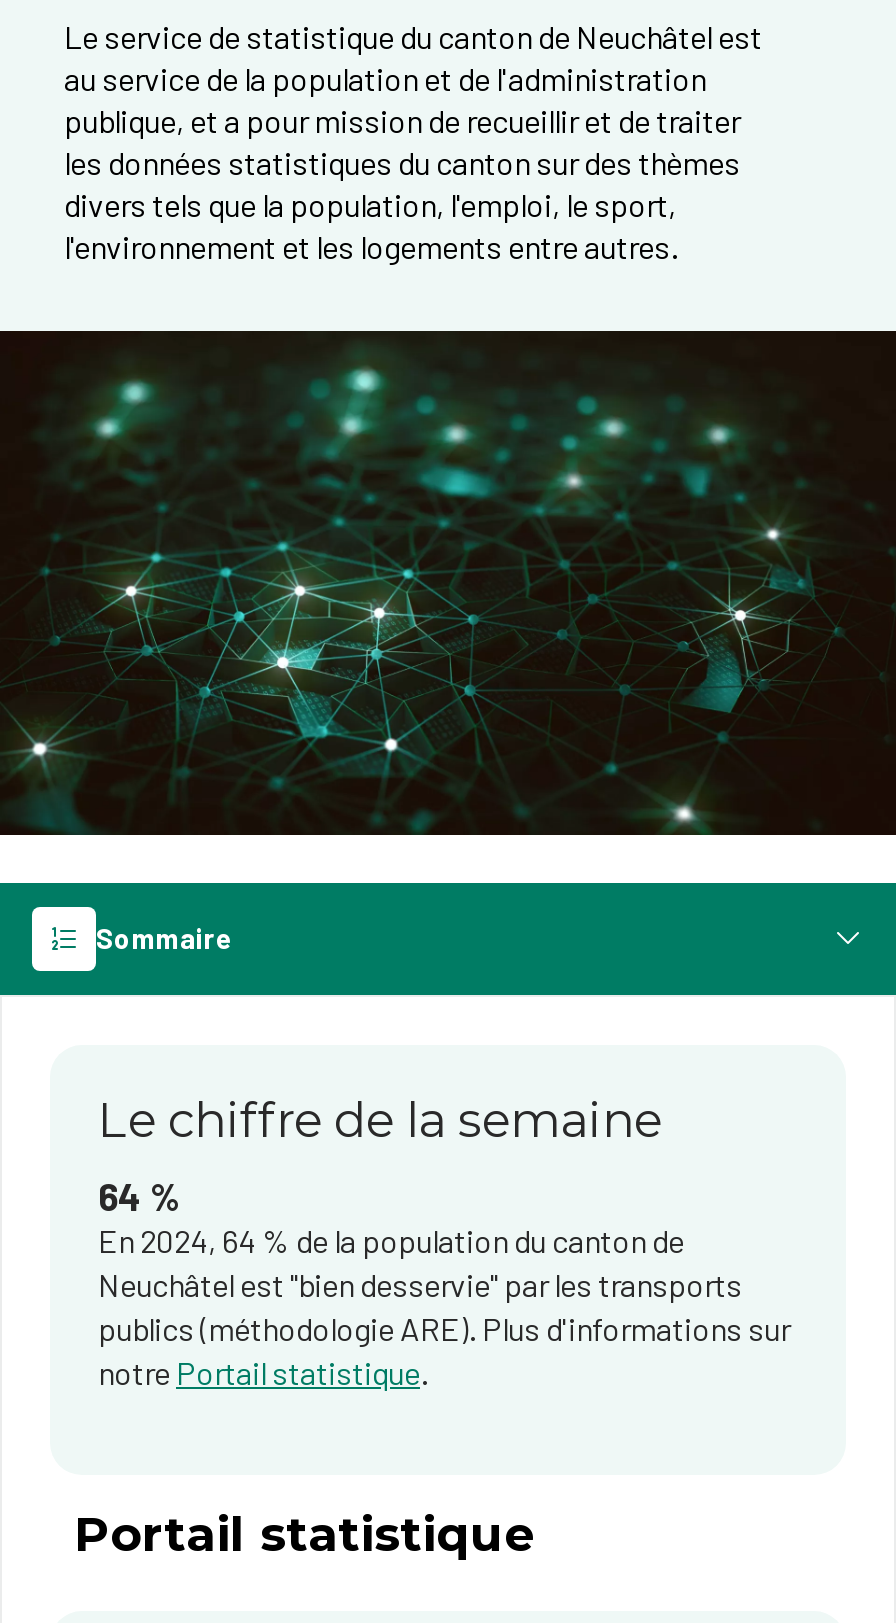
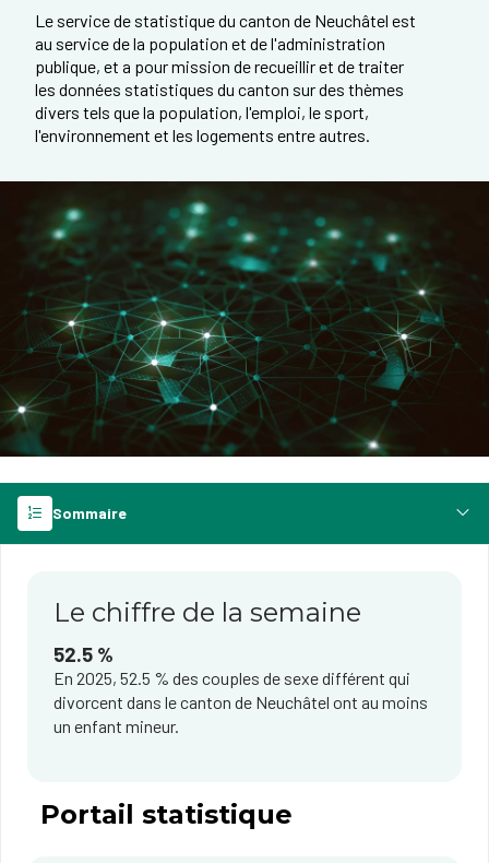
[98,1173,790,1391] 64 % | En 2024, 64 % de la population du canton de | Neuchâtel est "bien desservie" par les transports | publics (méthodologie ARE). Plus d'informations sur | notre Portail statistique. -> [53,641,428,736] 52.5 % | En 2025, 52.5 % des couples de sexe différent qui | divorcent dans le canton de Neuchâtel ont au moins | un enfant mineur.

